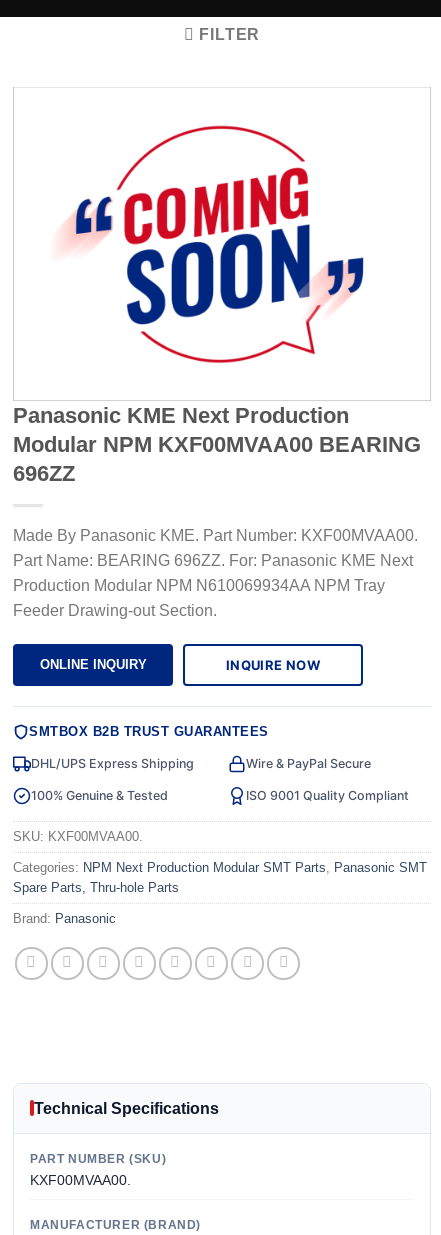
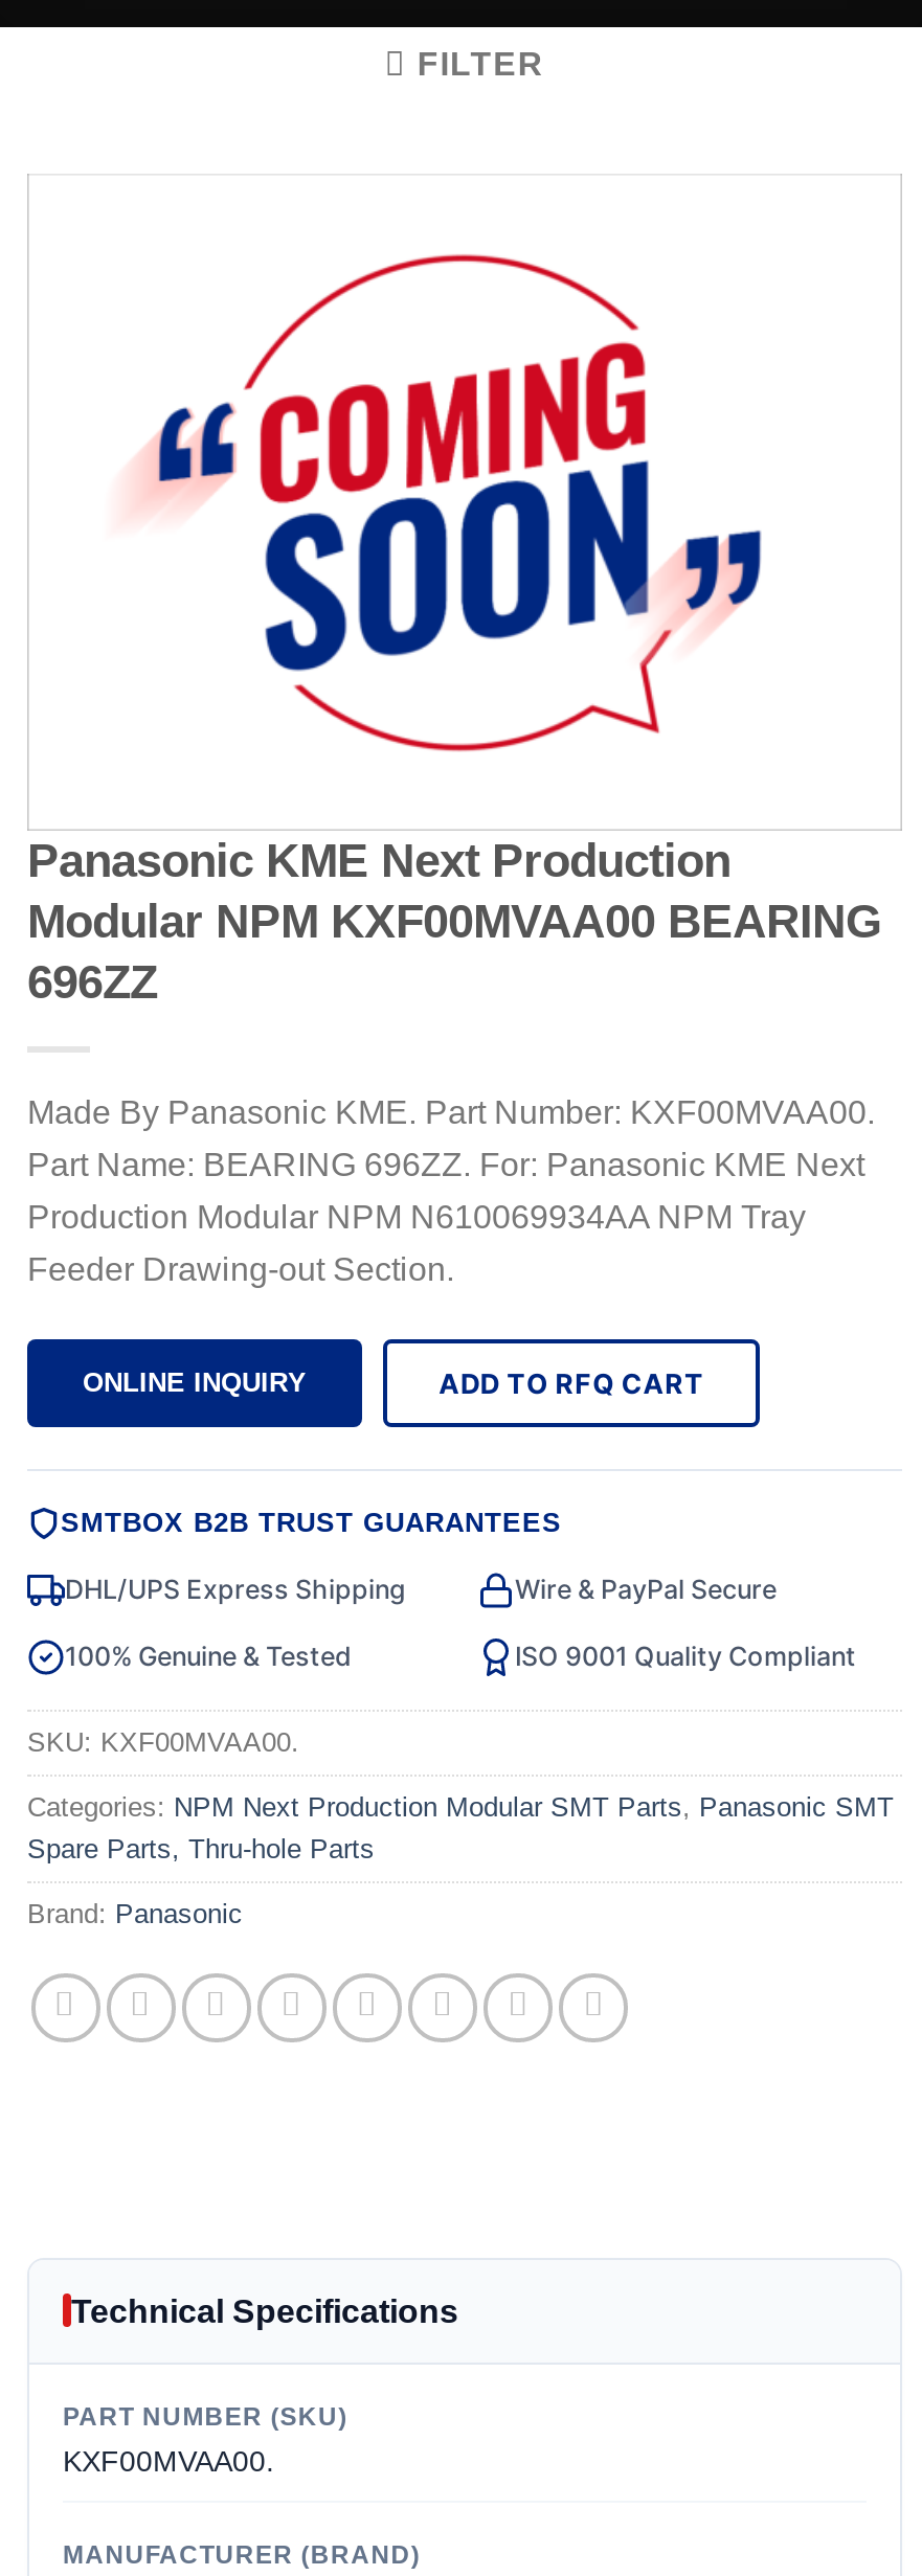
[226,657,320,673] INQUIRE NOW -> [439,1366,704,1399] ADD TO RFQ CART

